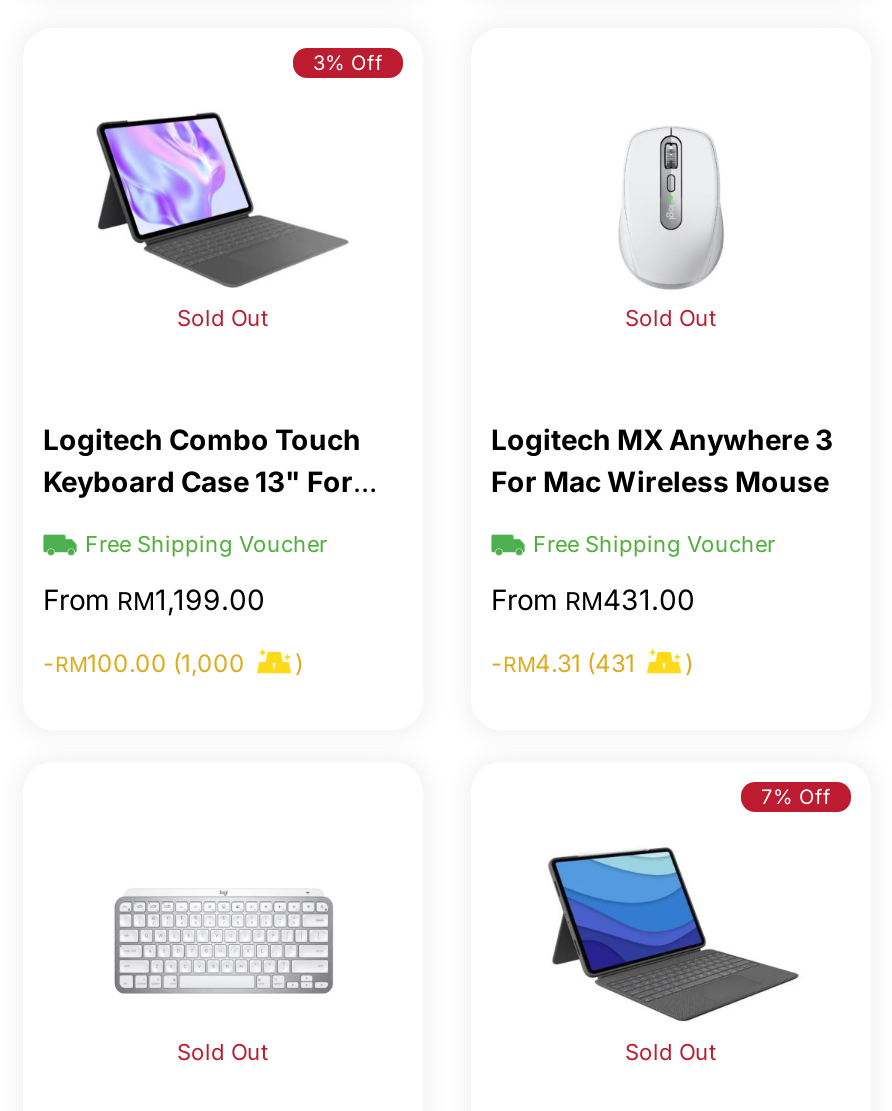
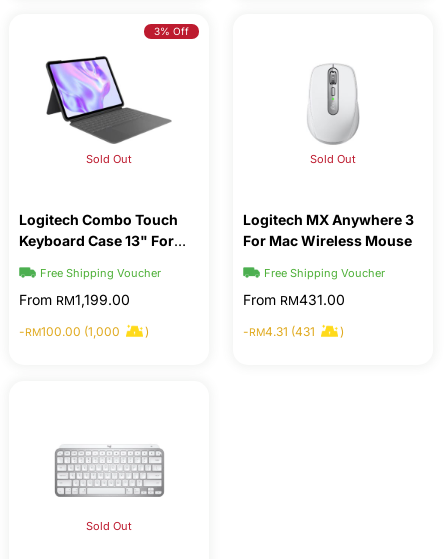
[761,785,831,809] 7% Off -> none
[547,846,799,1067] [image] | Sold Out -> none

